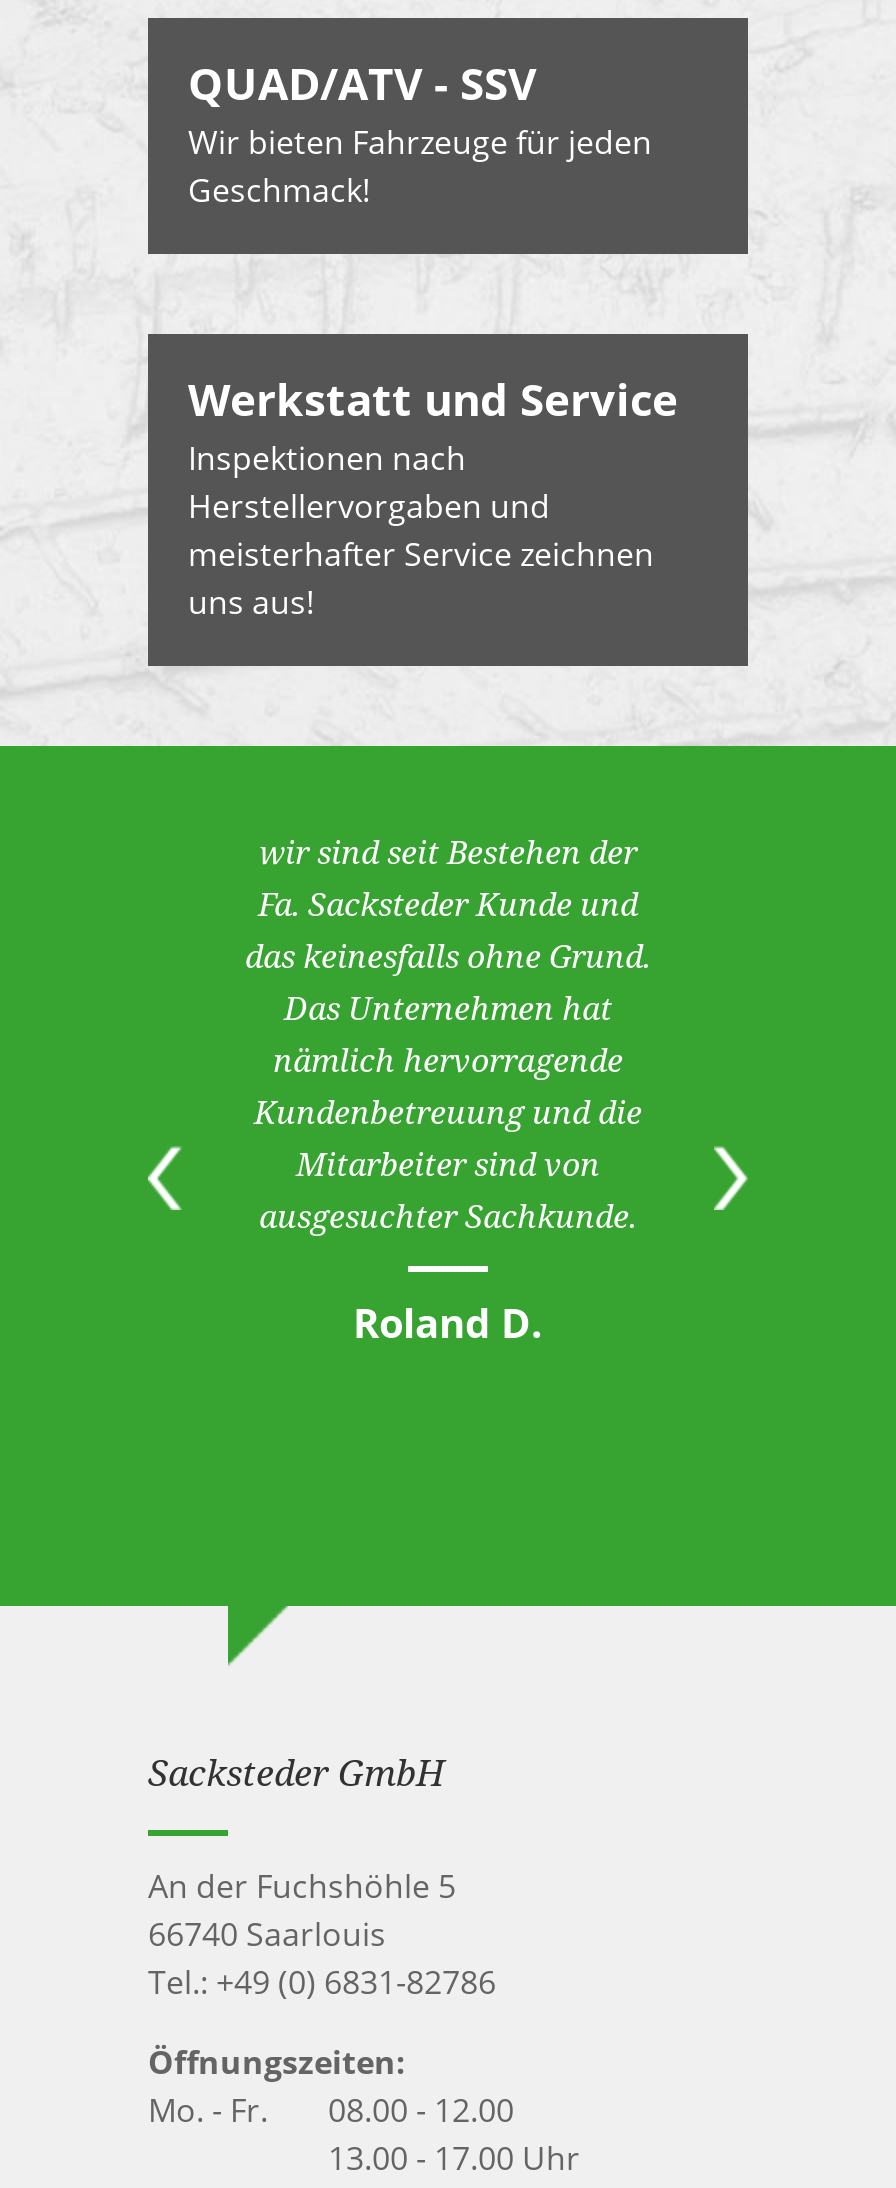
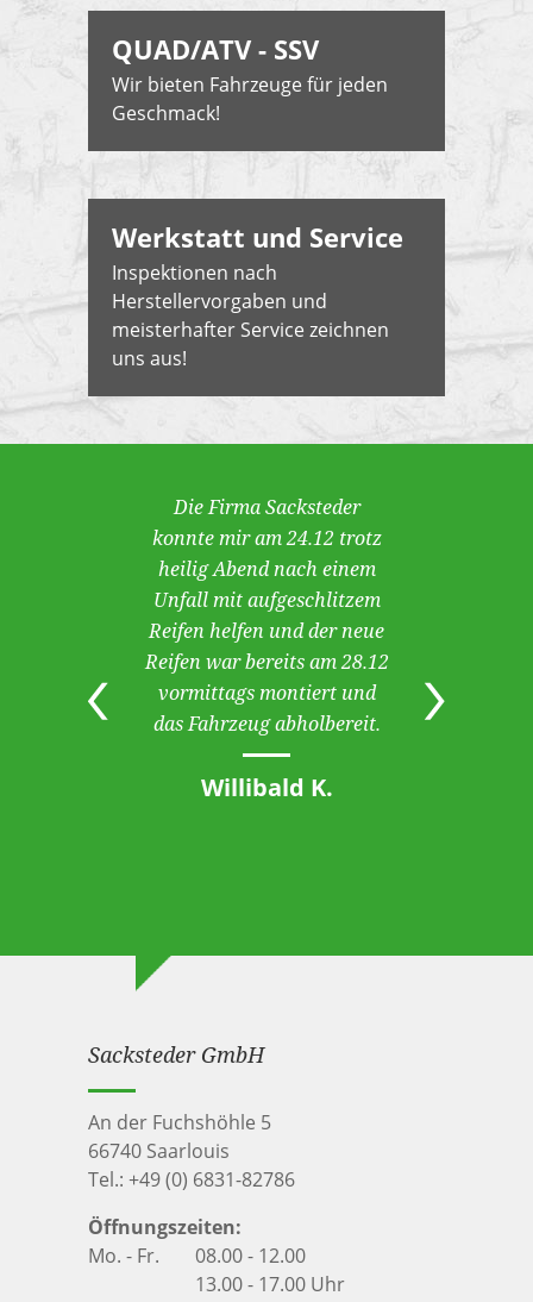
[245,830,651,1238] wir sind seit Bestehen der | Fa. Sacksteder Kunde und | das keinesfalls ohne Grund. | Das Unternehmen hat | nämlich hervorragende | Kundenbetreuung und die | Mitarbeiter sind von | ausgesuchter Sachkunde. -> [145,494,388,737] Die Firma Sacksteder | konnte mir am 24.12 trotz | heilig Abend nach einem | Unfall mit aufgeschlitzem | Reifen helfen und der neue | Reifen war bereits am 28.12 | vormittags montiert und | das Fahrzeug abholbereit.
[353,1296,543,1350] Roland D. -> [200,771,333,803] Willibald K.

